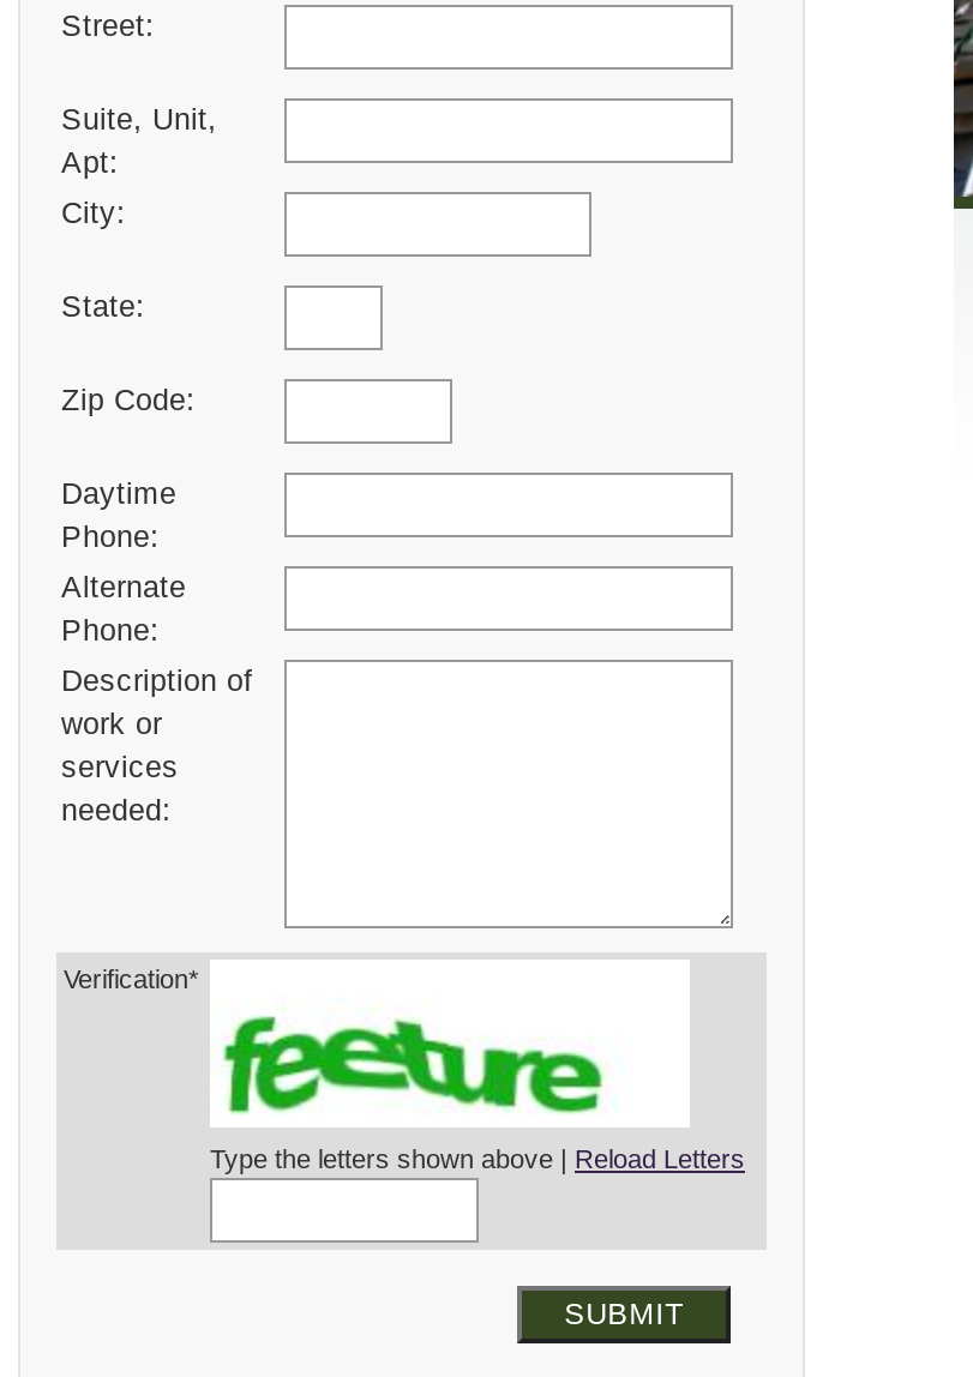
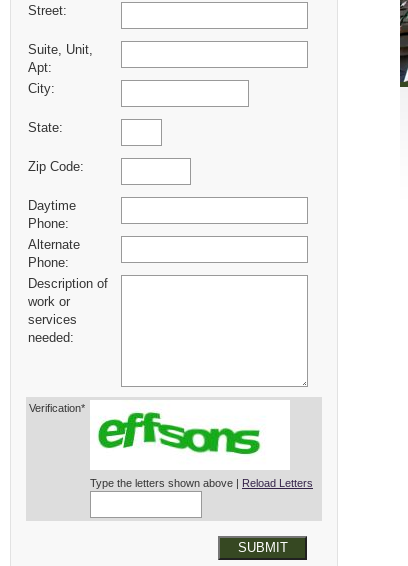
[222,988,618,1116] [image] -> [96,411,262,464] [image]

